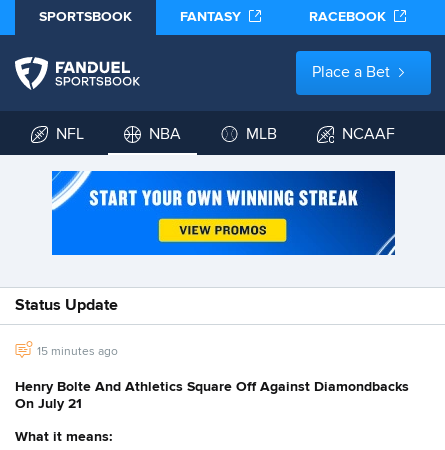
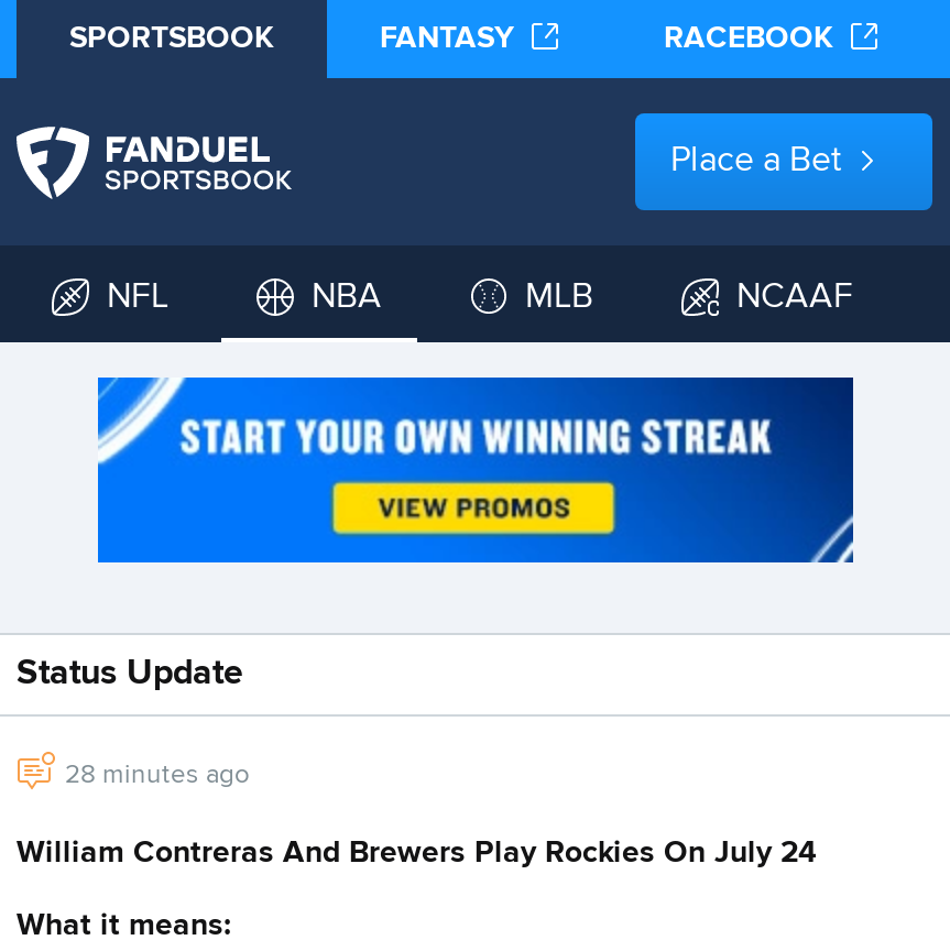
[37,345,118,357] 15 minutes ago -> [65,762,250,788] 28 minutes ago
[15,380,409,411] Henry Bolte And Athletics Square Off Against Diamondbacks | On July 21 -> [17,838,816,868] William Contreras And Brewers Play Rockies On July 24

